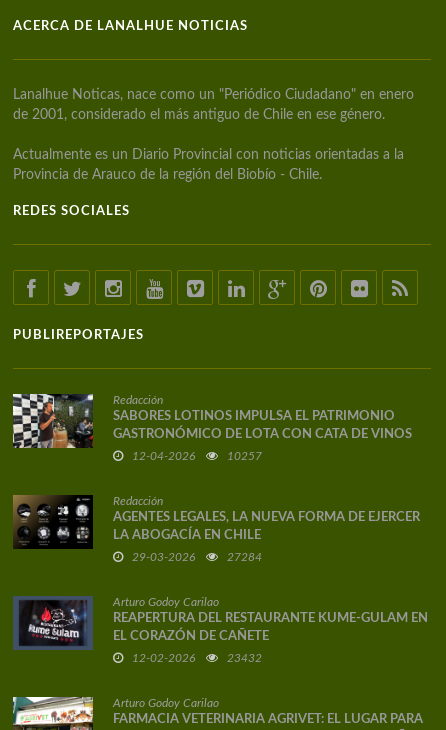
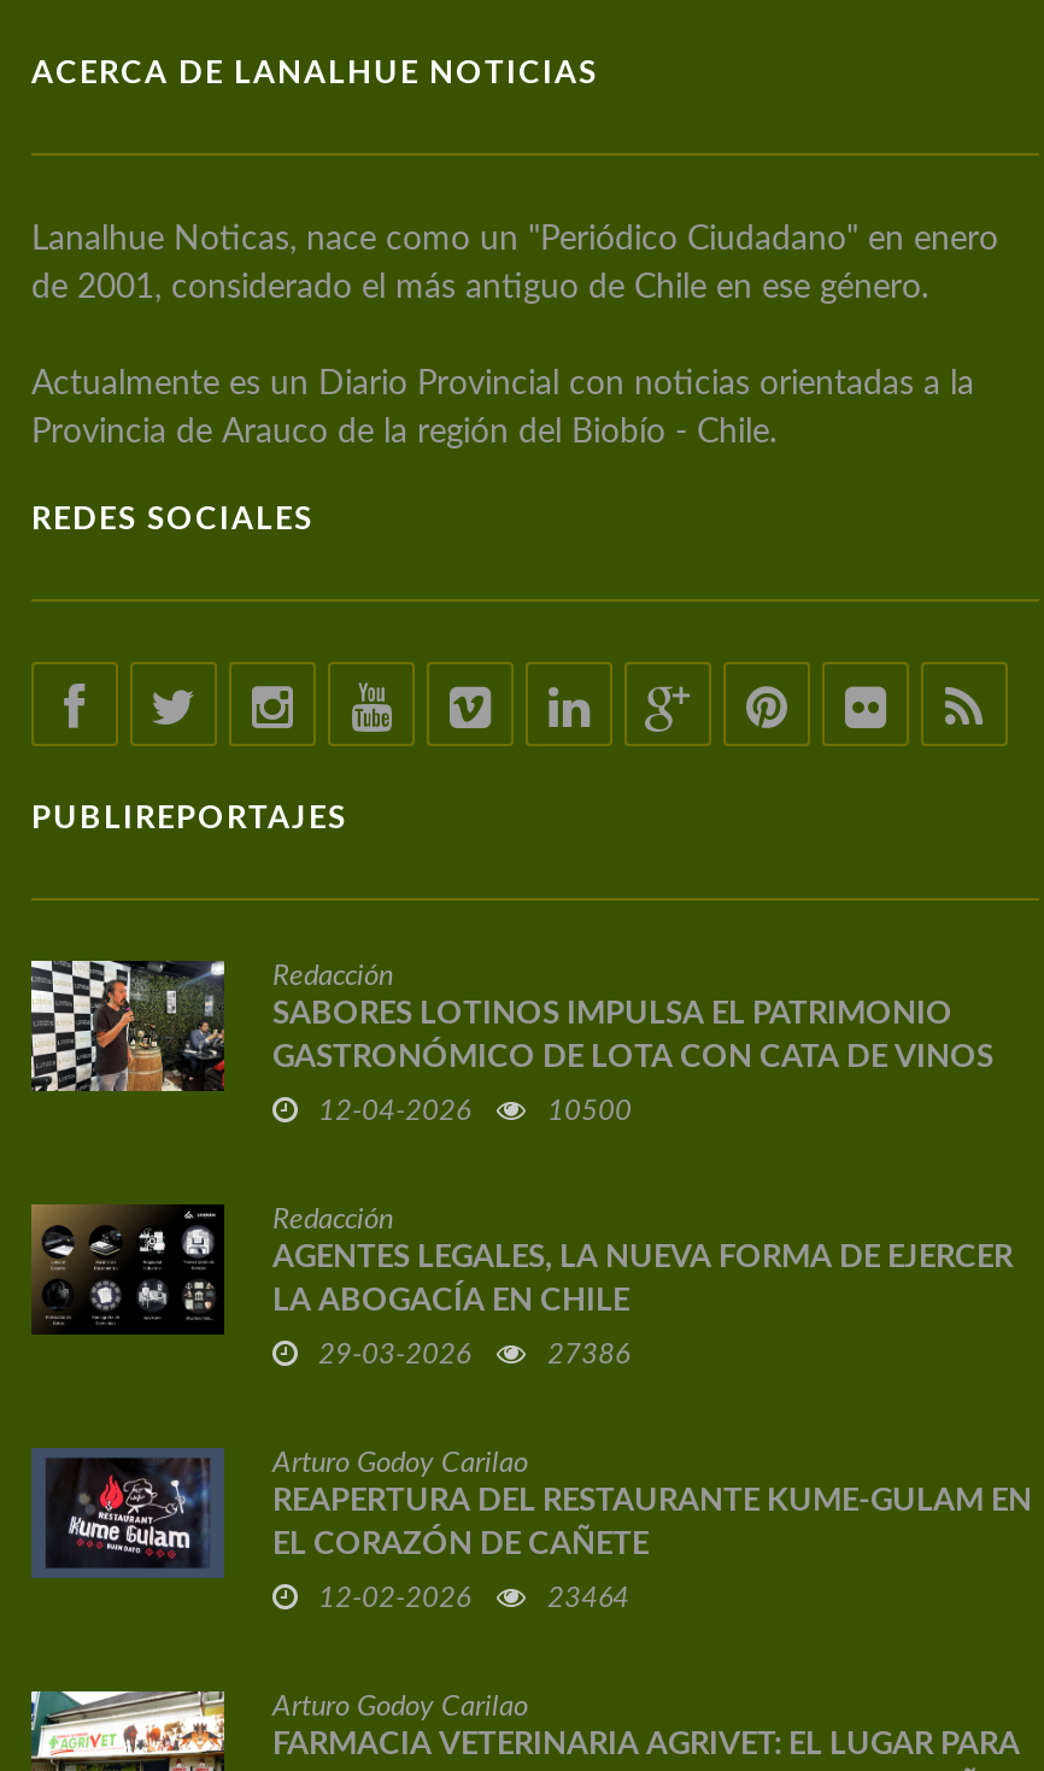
[227,450,262,462] 10257 -> [547,1097,632,1126] 10500
[227,551,262,563] 27284 -> [547,1340,629,1369] 27386
[227,652,262,664] 23432 -> [547,1584,629,1613] 23464

